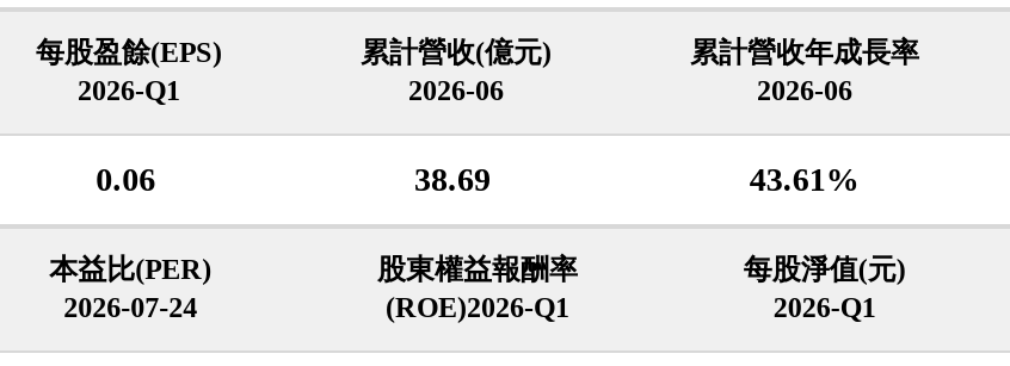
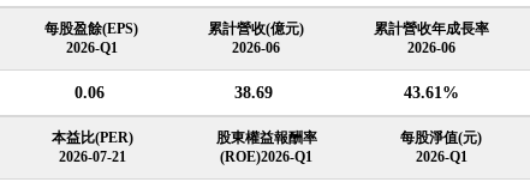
[64,291,197,324] 2026-07-24 -> [59,148,126,165] 2026-07-21

